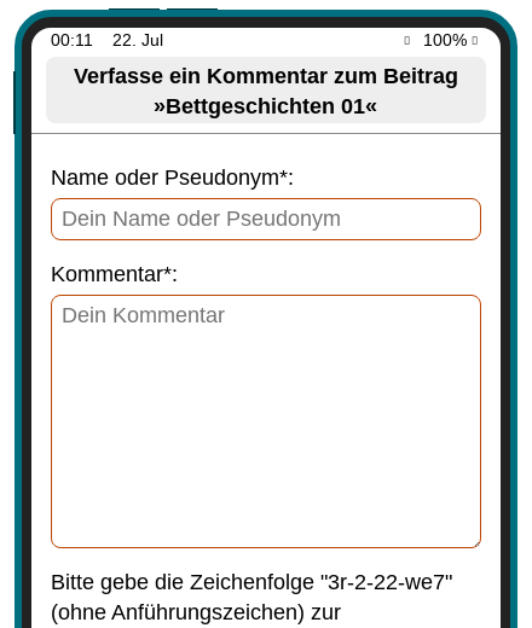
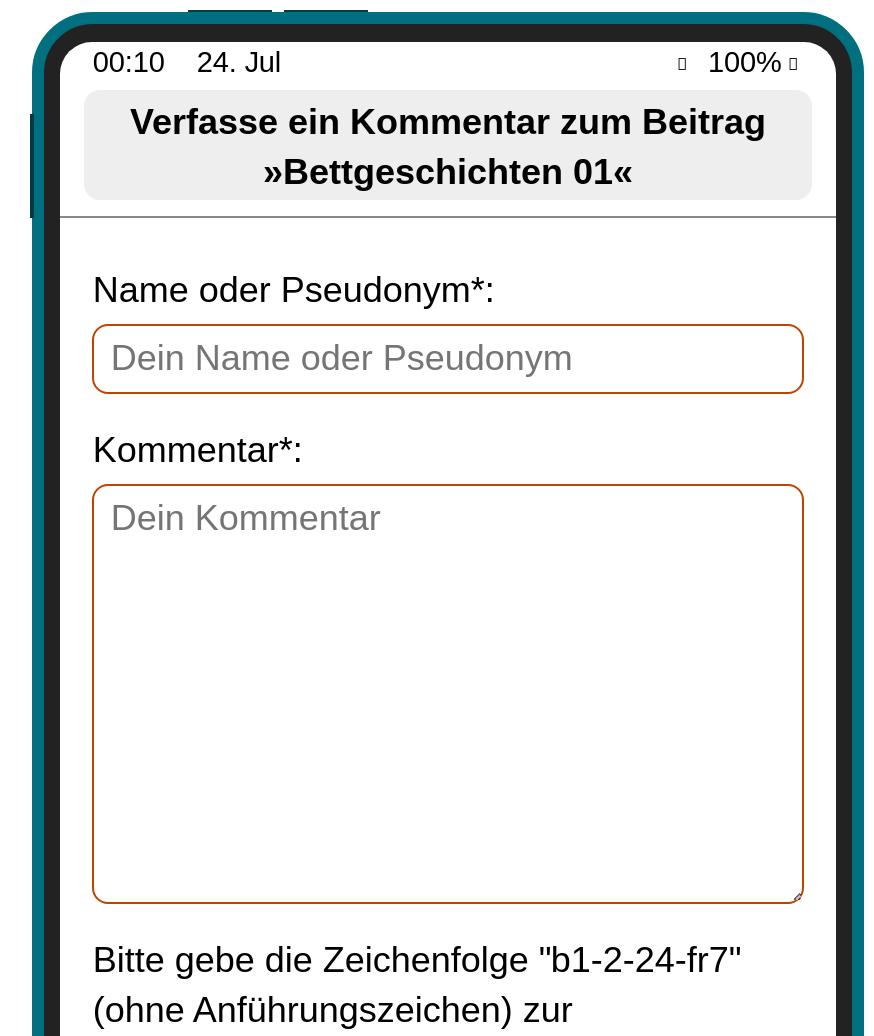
[51,30,164,49] 00:11 22. Jul -> [93,45,281,77] 00:10 24. Jul
[51,570,453,594] Bitte gebe die Zeichenfolge "3r-2-22-we7" -> [93,940,741,980] Bitte gebe die Zeichenfolge "b1-2-24-fr7"

